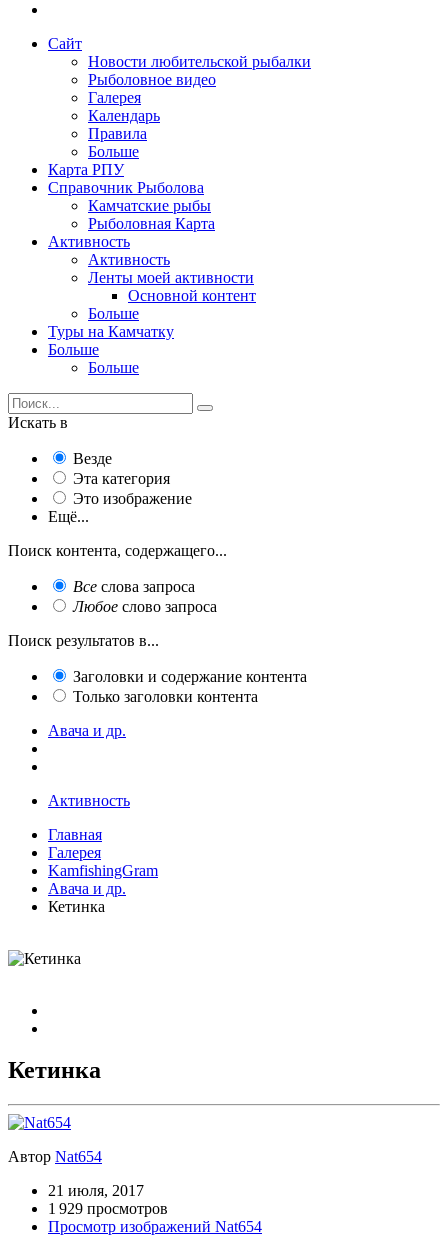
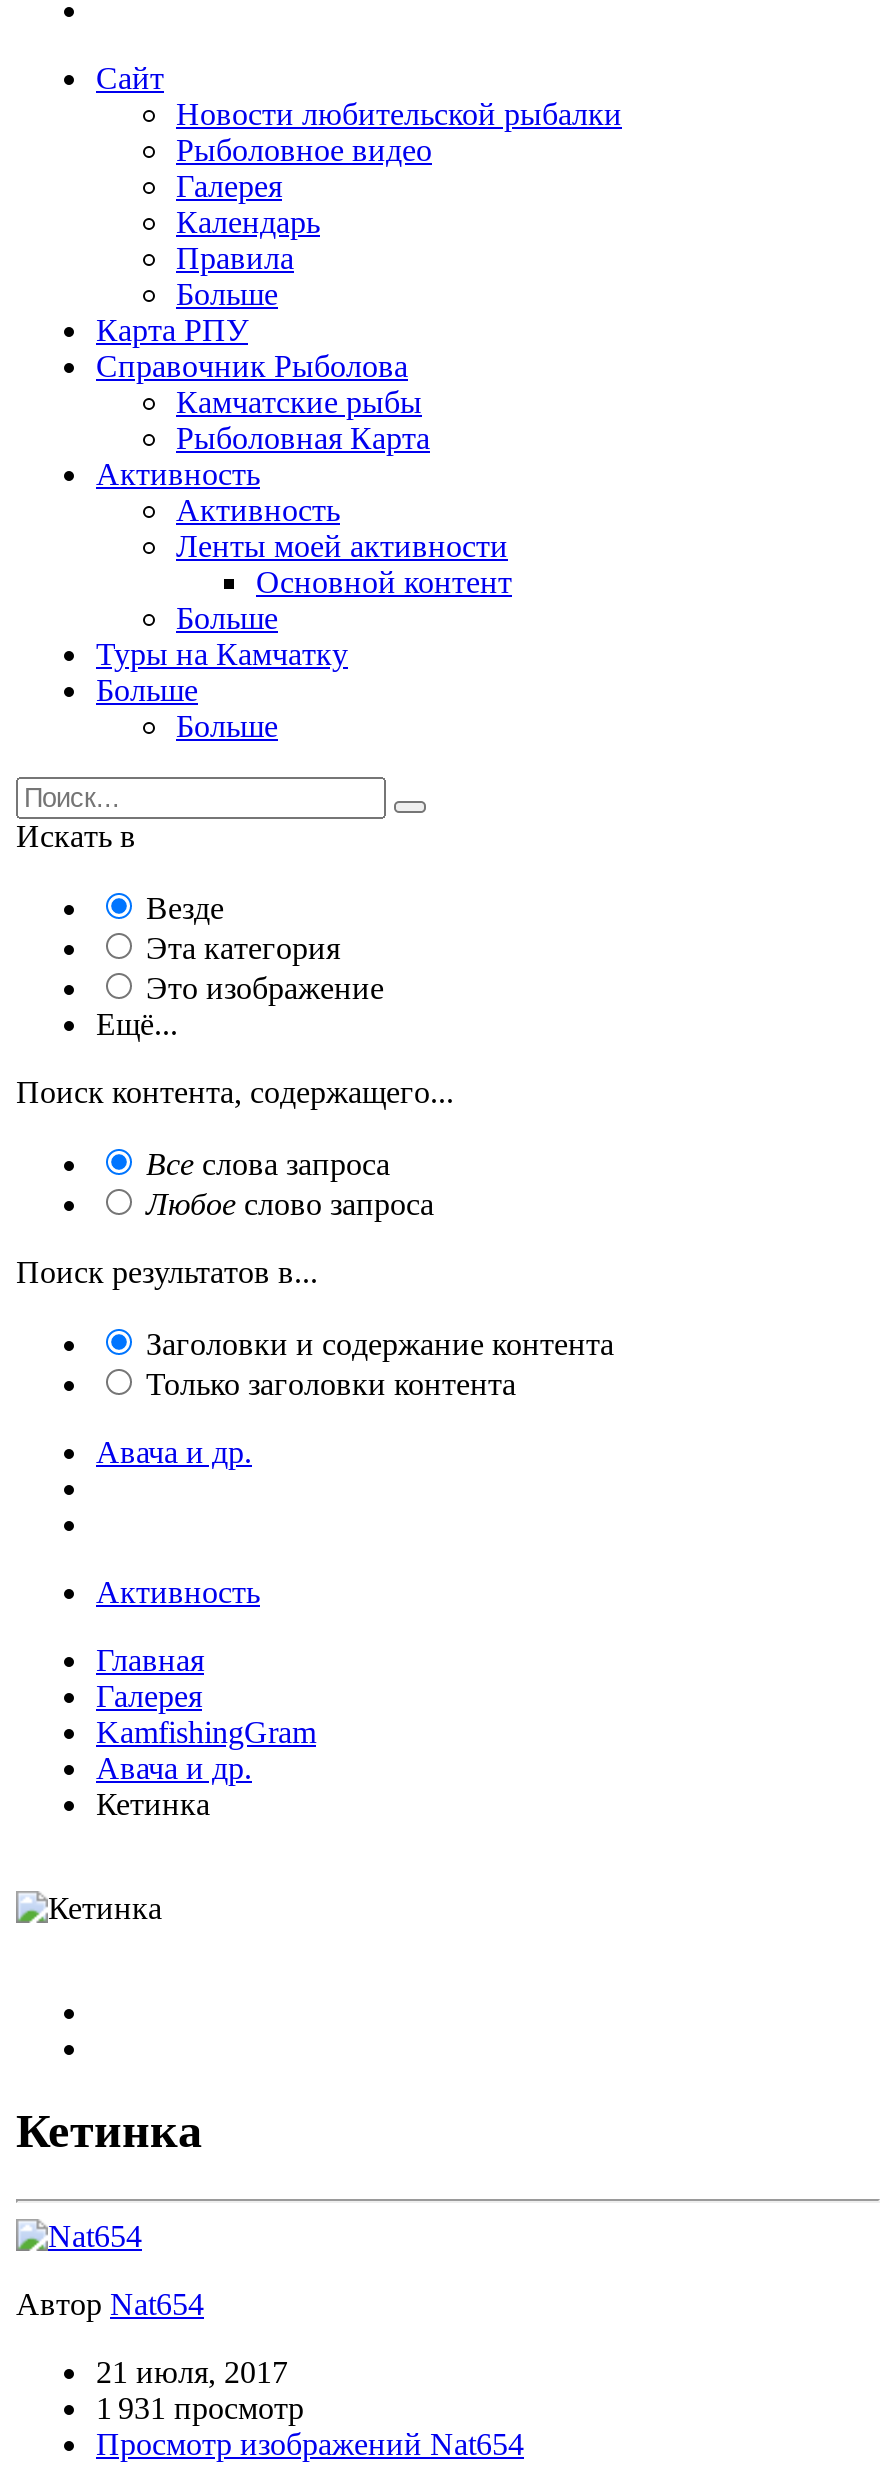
[48,1200,168,1217] 1 929 просмотров -> [96,2392,304,2426] 1 931 просмотр

